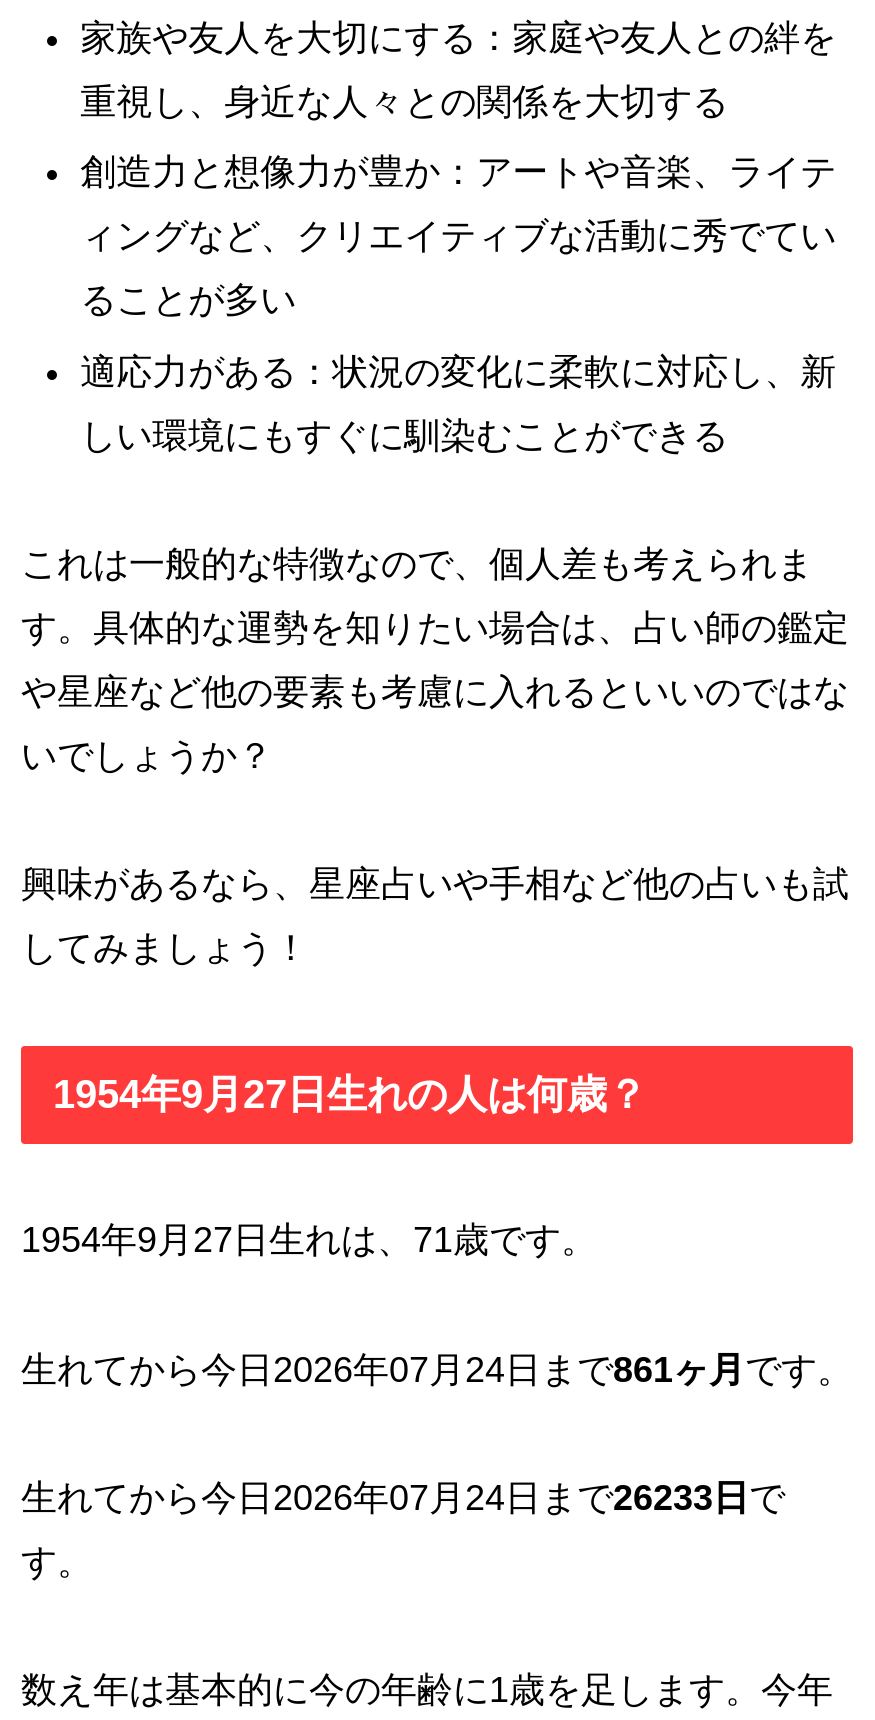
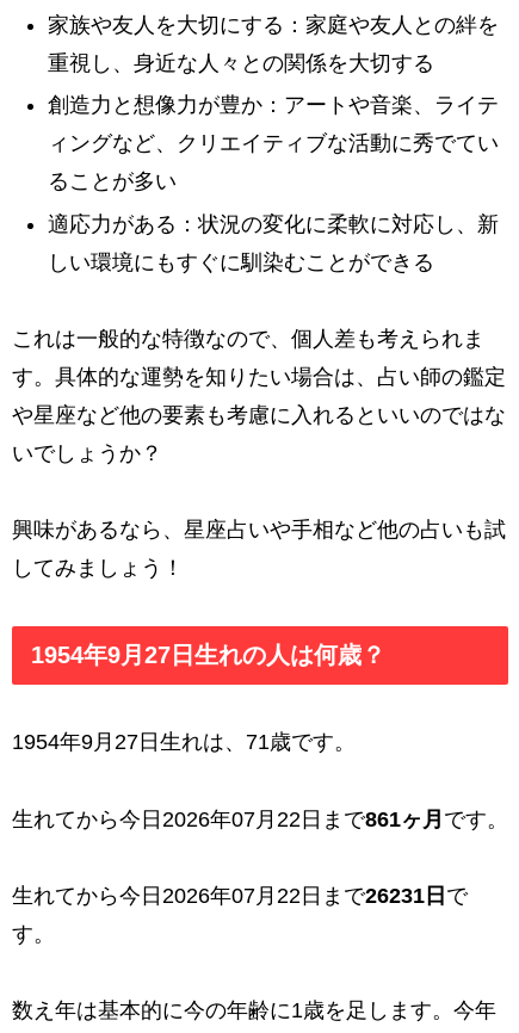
[21,1349,853,1389] 生れてから今日2026年07月24日まで861ヶ月です。 -> [12,807,508,831] 生れてから今日2026年07月22日まで861ヶ月です。
[21,1478,785,1518] 生れてから今日2026年07月24日まで26233日で -> [12,884,468,908] 生れてから今日2026年07月22日まで26231日で

